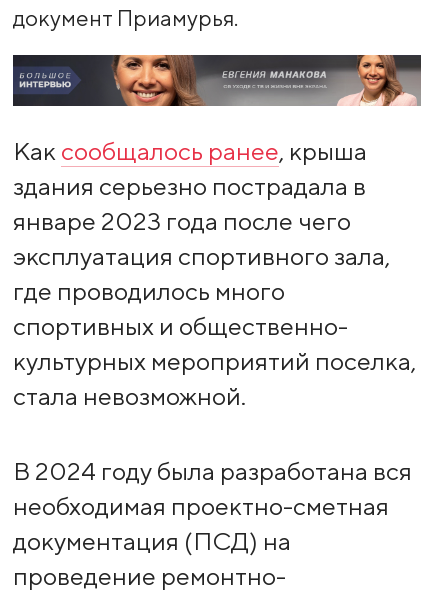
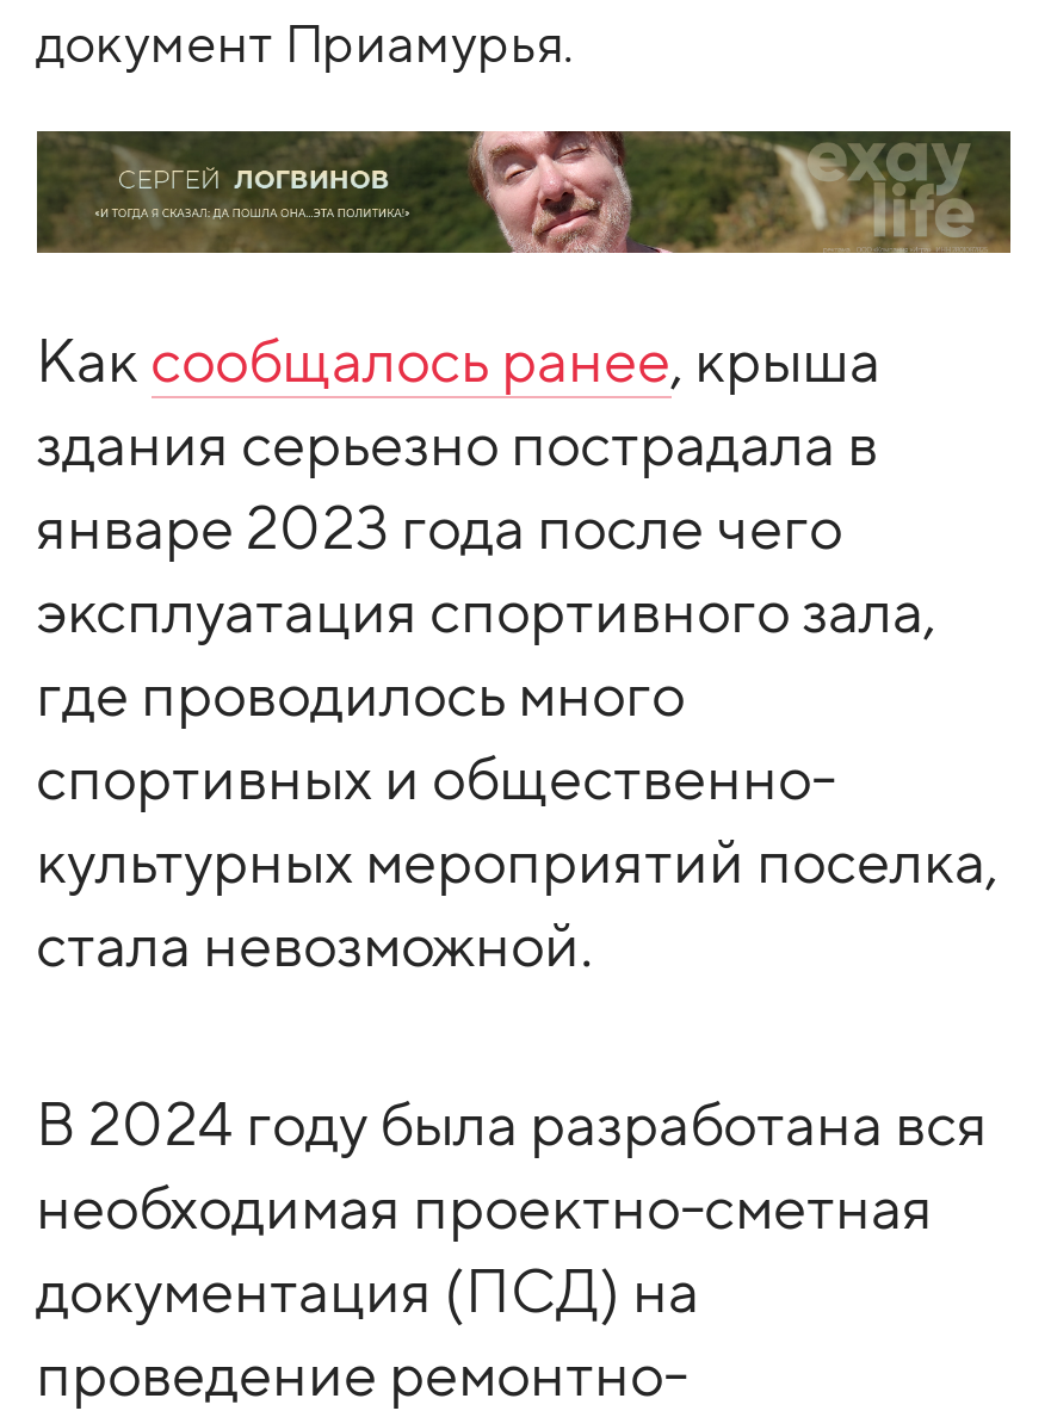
[13,54,422,107] [image] -> [37,129,1013,255] [image]

